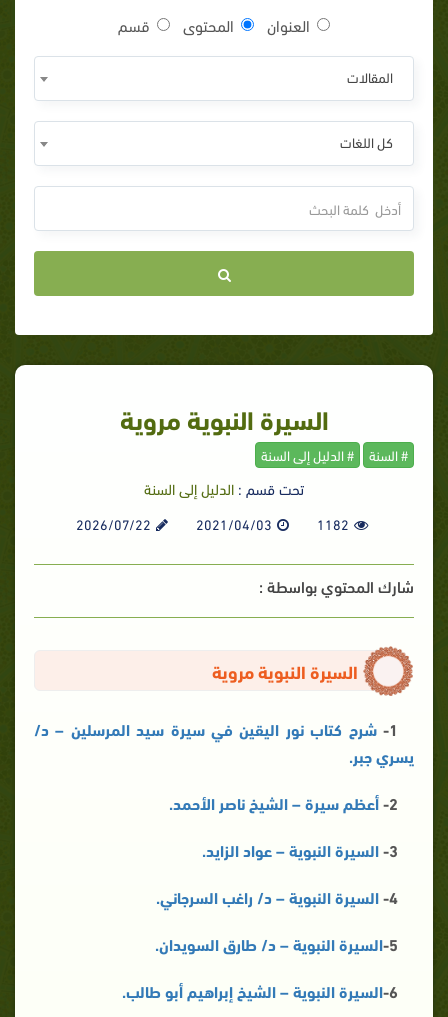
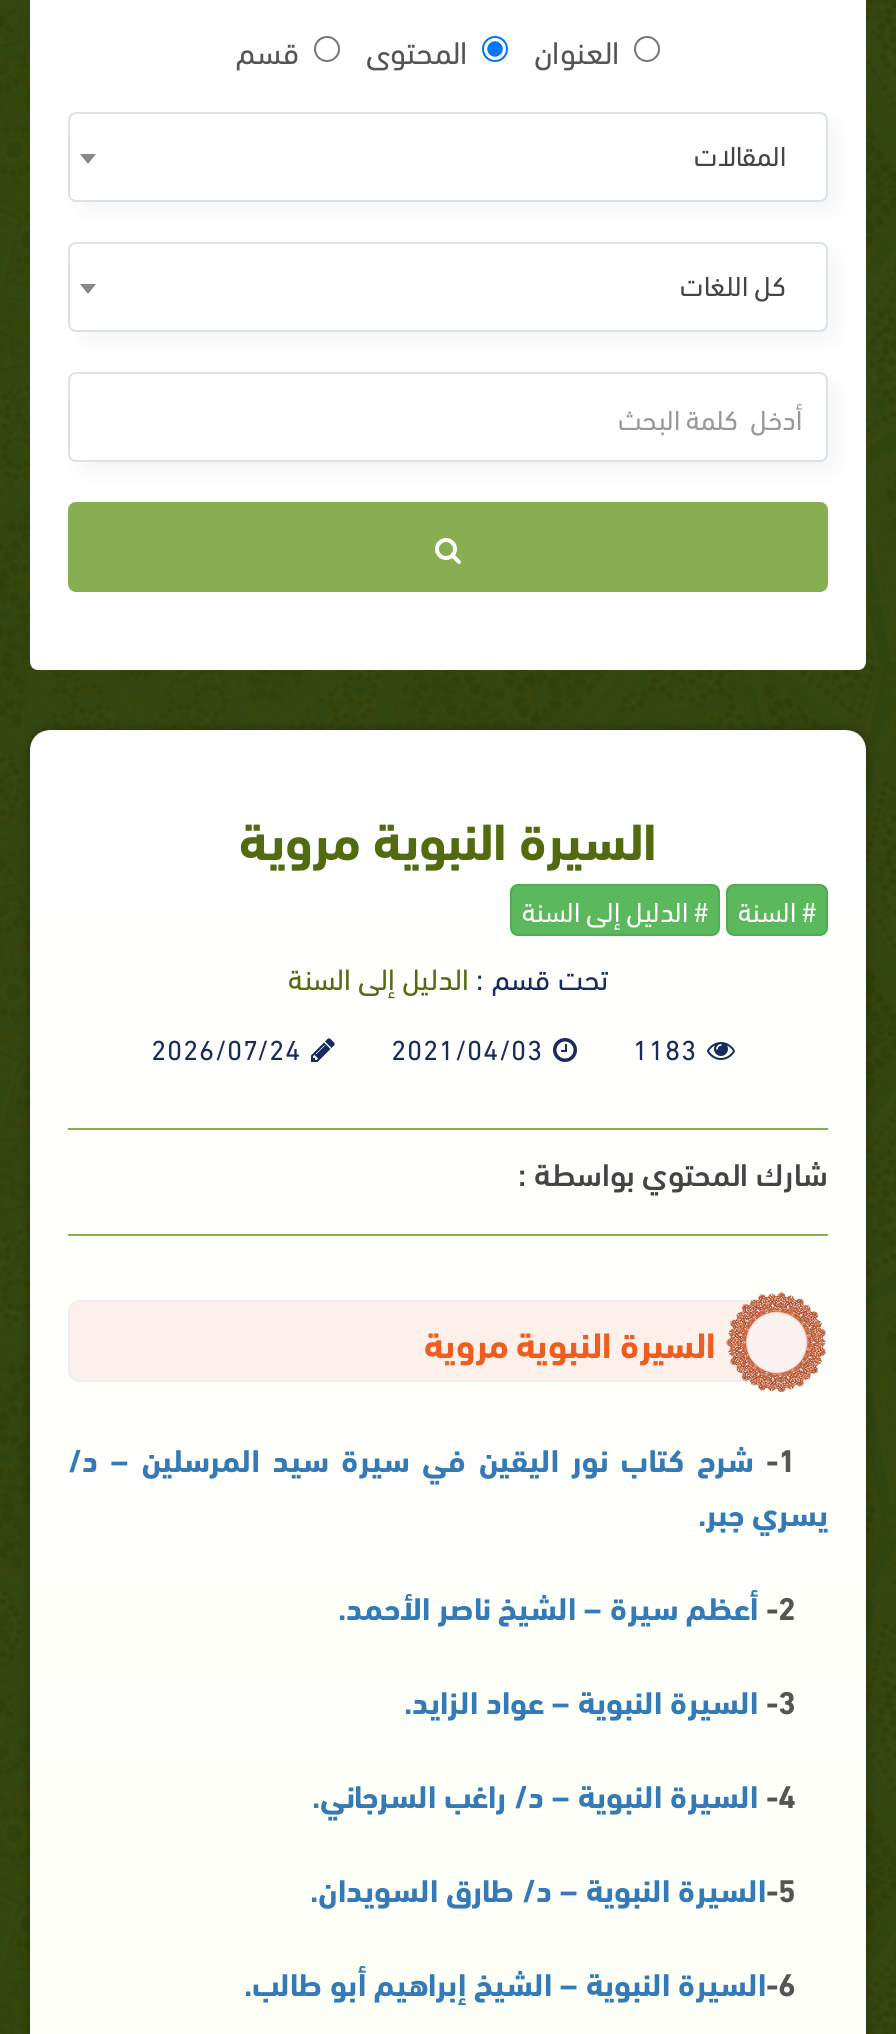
[75,513,150,534] 2026/07/22 -> [151,1026,301,1068] 2026/07/24
[316,513,348,534] 1182 -> [633,1026,697,1068] 1183

